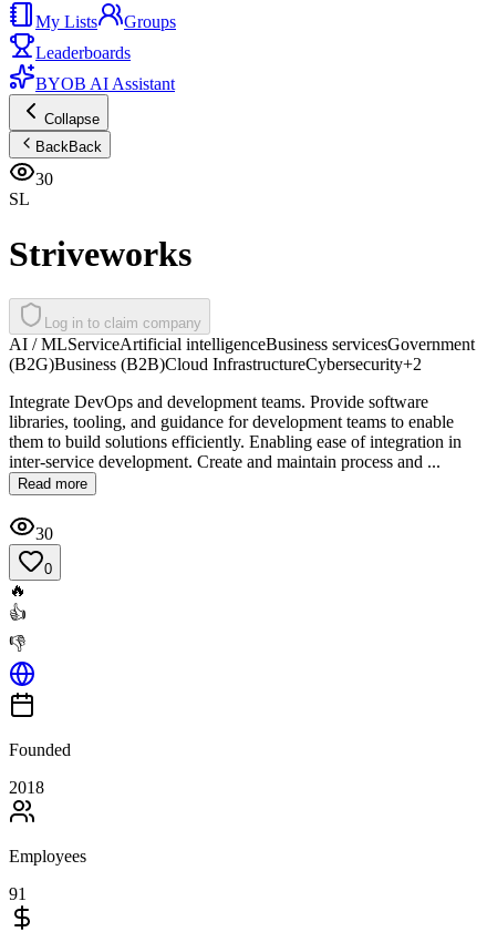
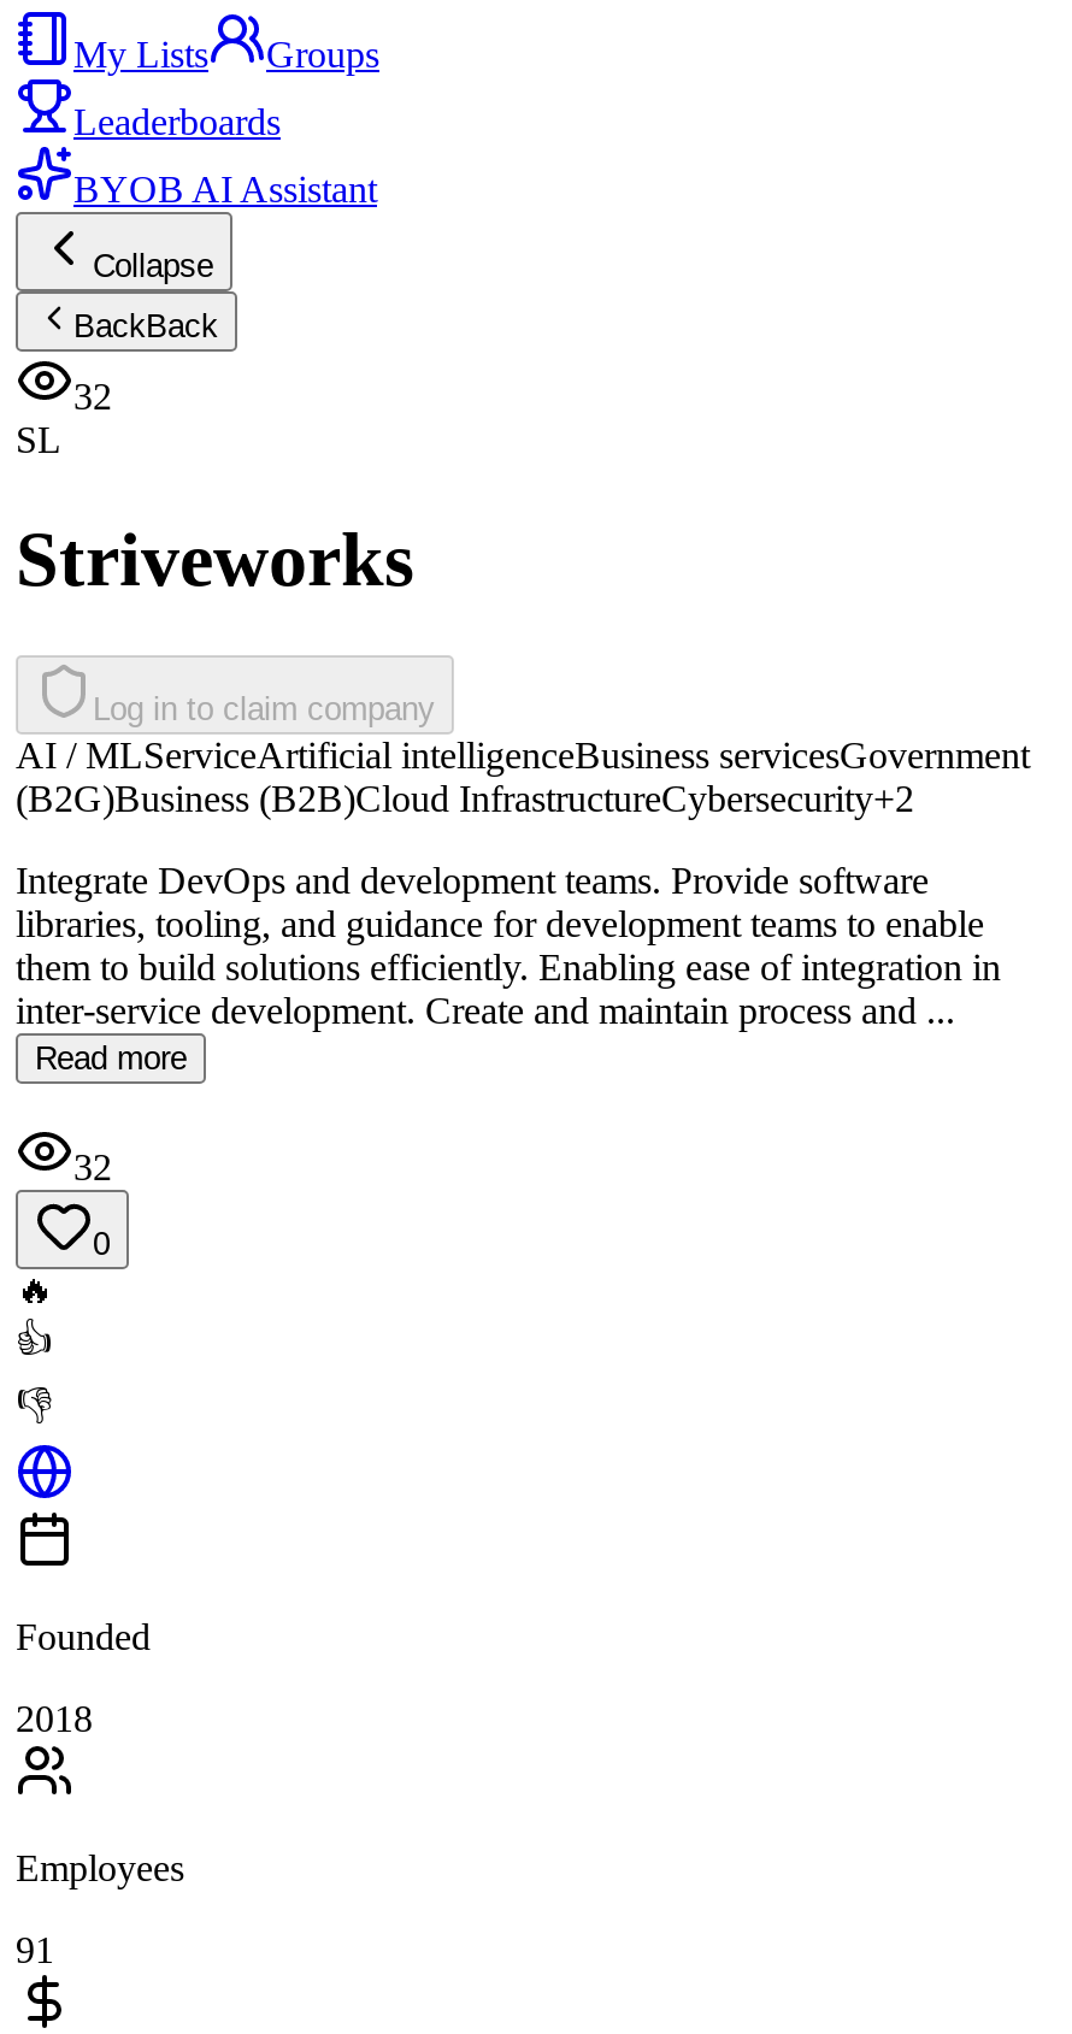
[35,170,53,189] 30 -> [73,376,112,417] 32
[35,524,53,543] 30 -> [73,1147,112,1188] 32

